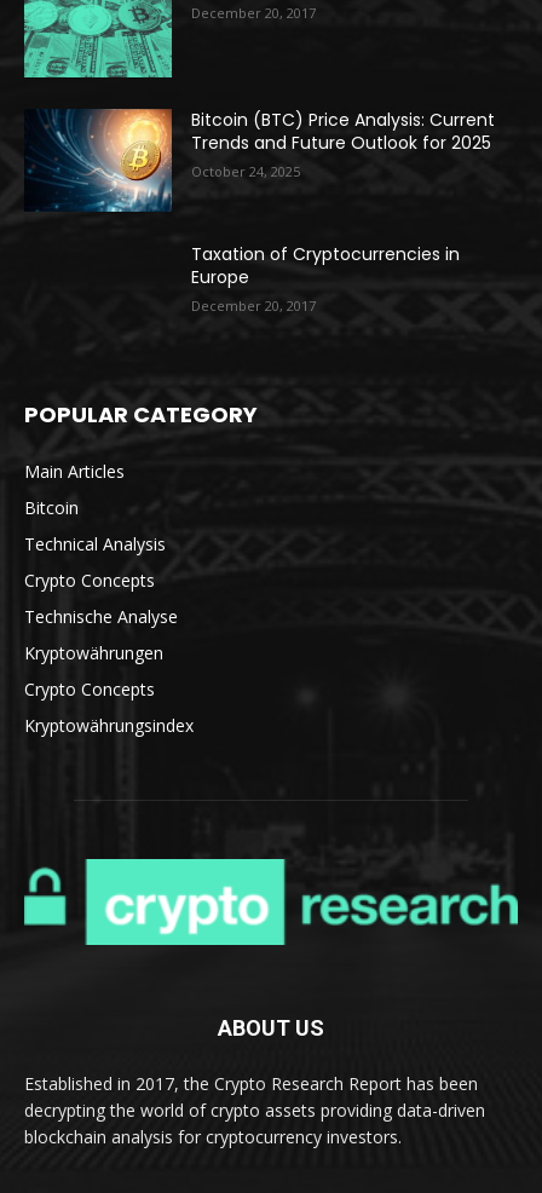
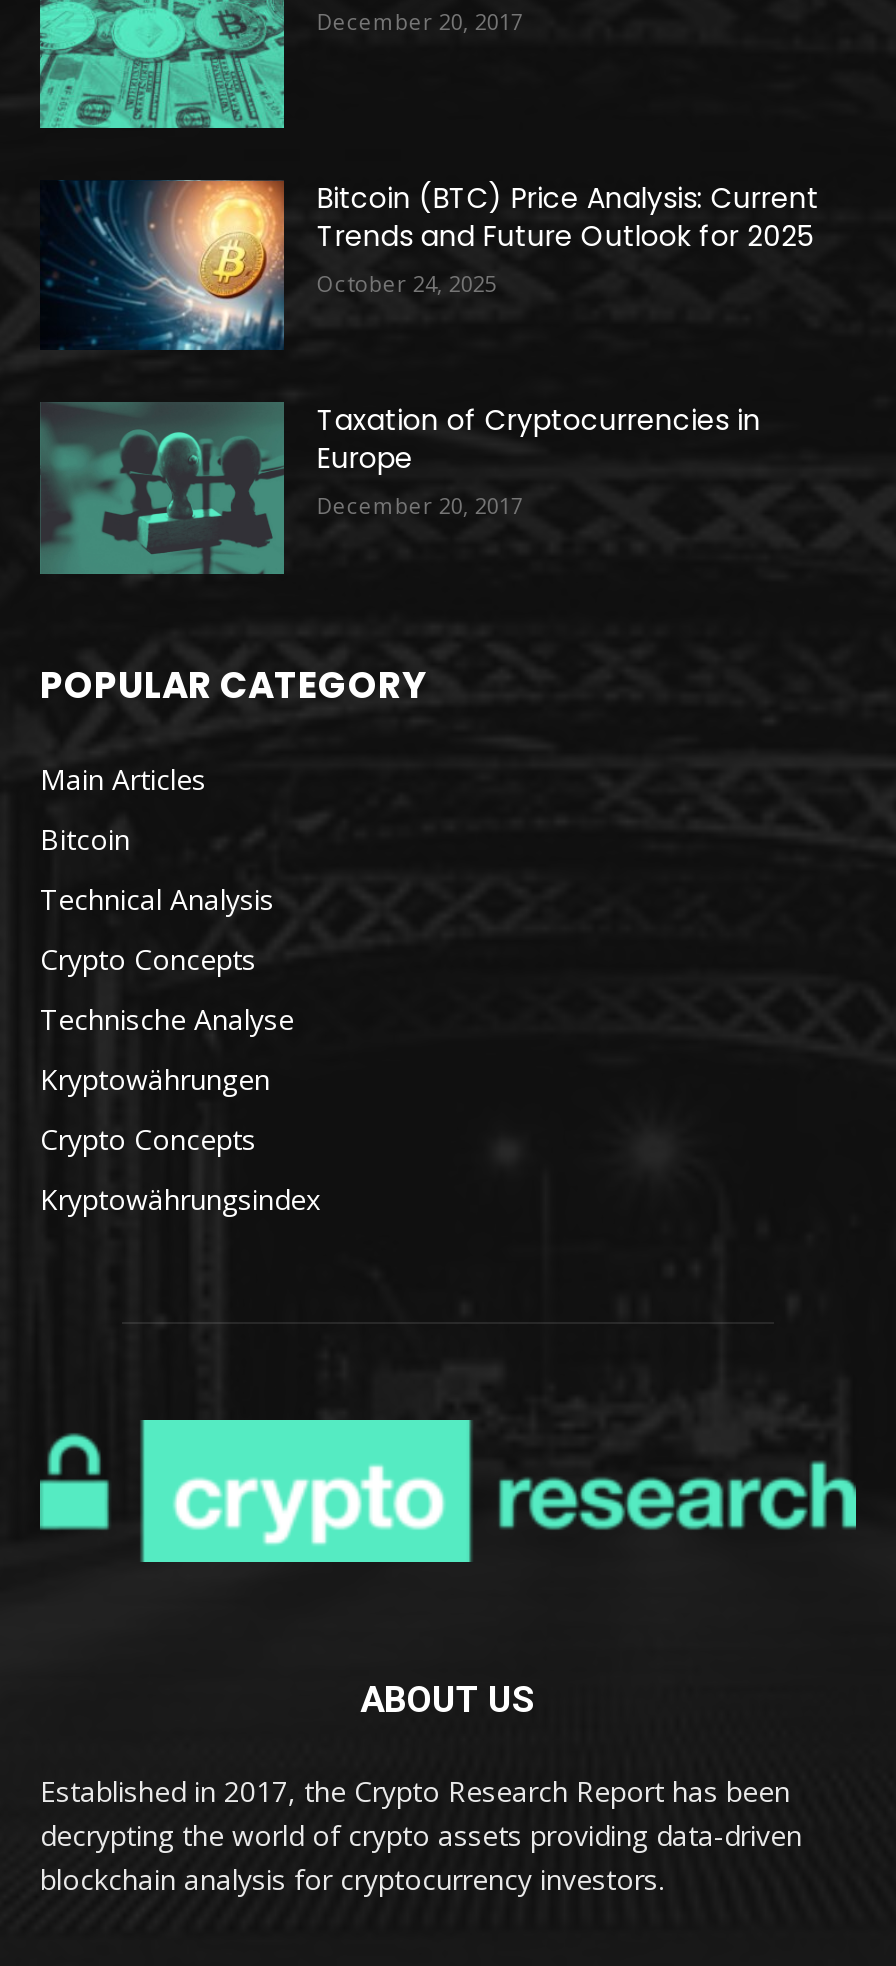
none -> [38,402,286,576] [image]

